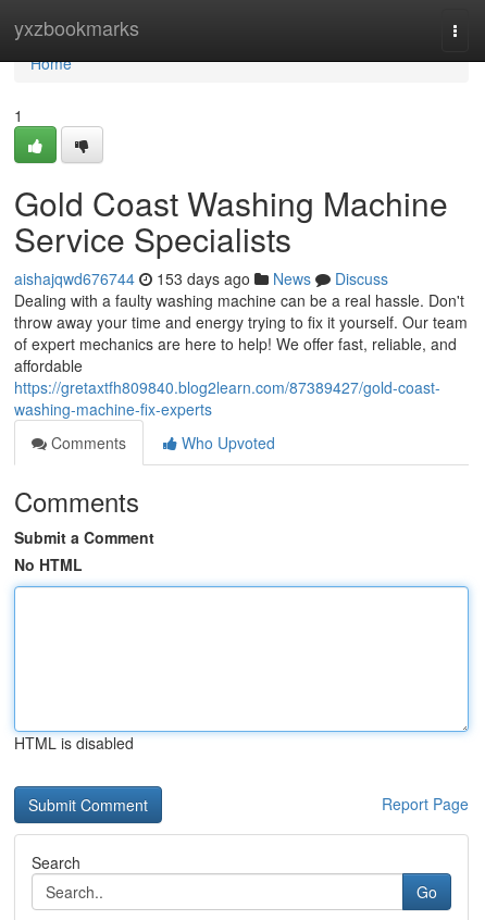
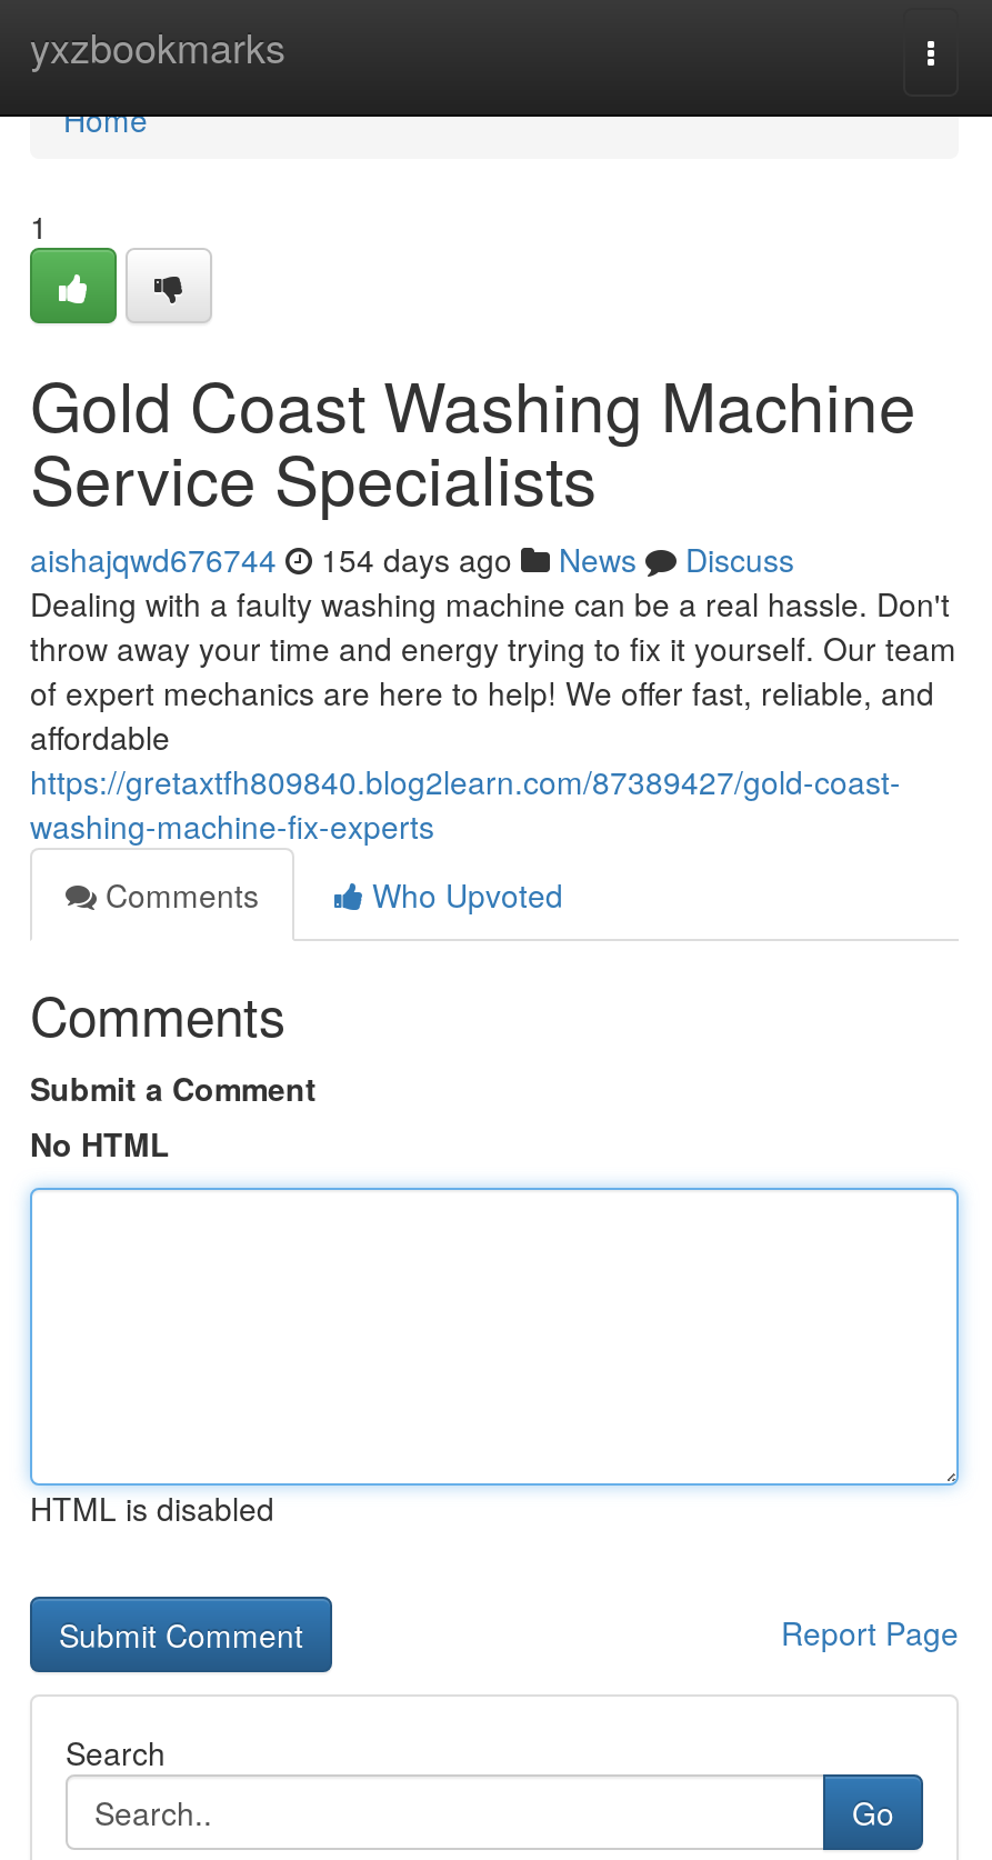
[14,268,388,289] aishajqwd676744 153 days ago News Discuss -> [30,537,794,581] aishajqwd676744 154 days ago News Discuss

